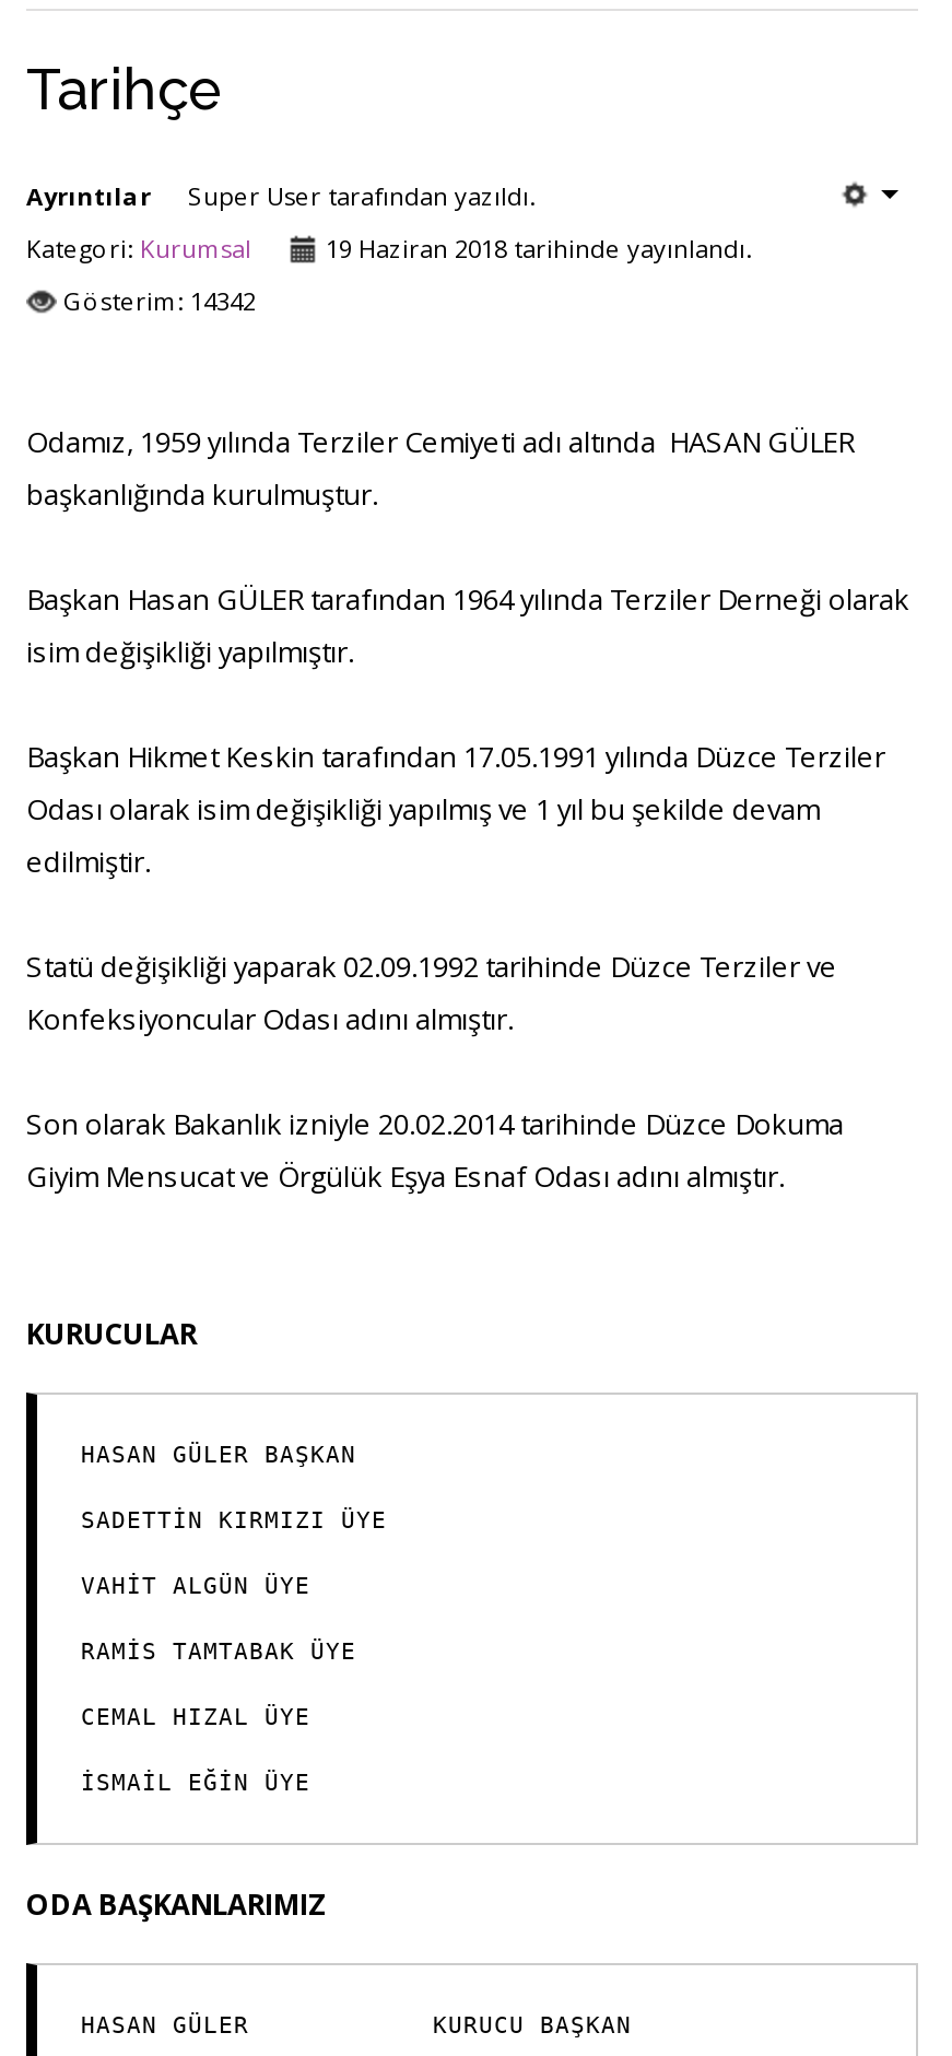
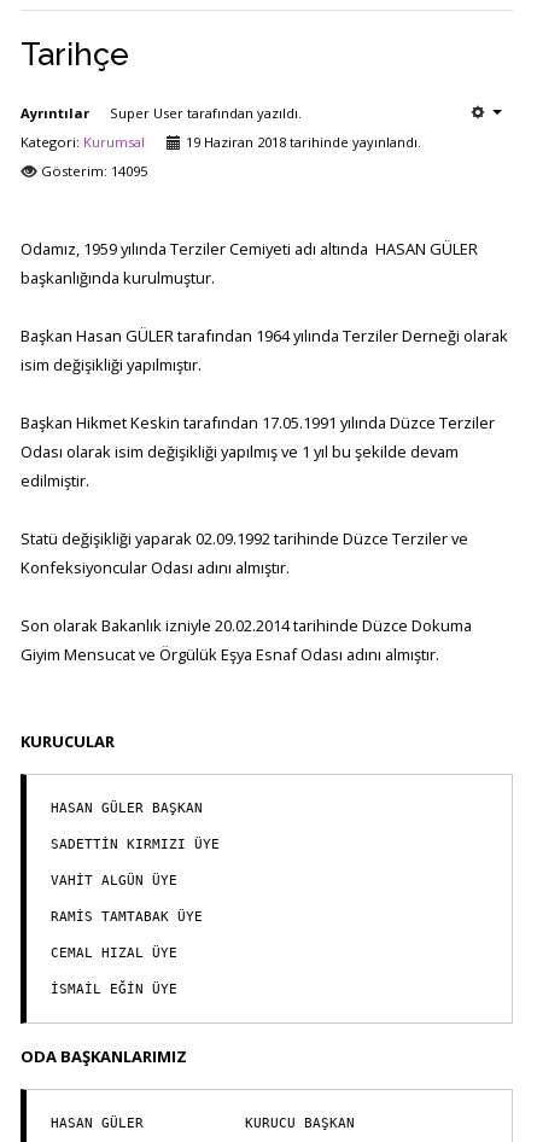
[63,284,256,317] Gösterim: 14342 -> [41,162,147,180] Gösterim: 14095

